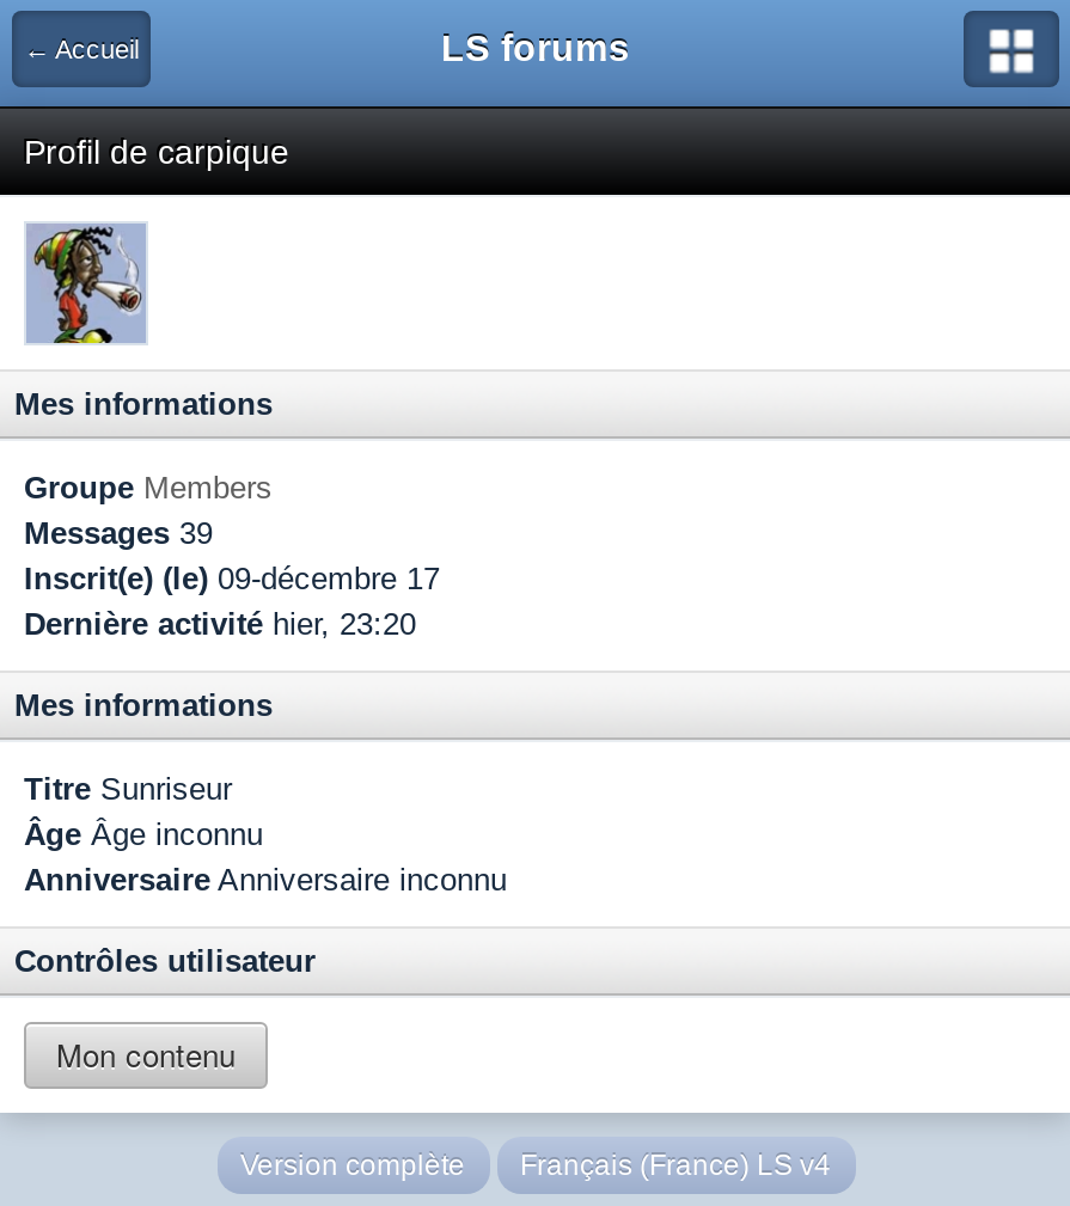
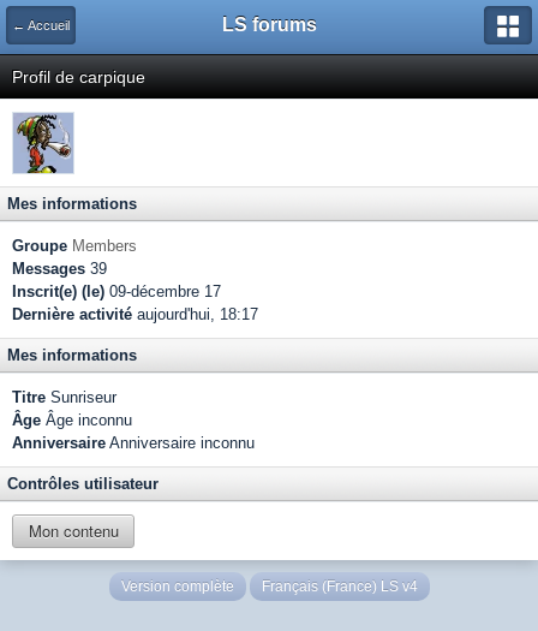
[24,606,416,642] Dernière activité hier, 23:20 -> [12,305,258,323] Dernière activité aujourd'hui, 18:17

